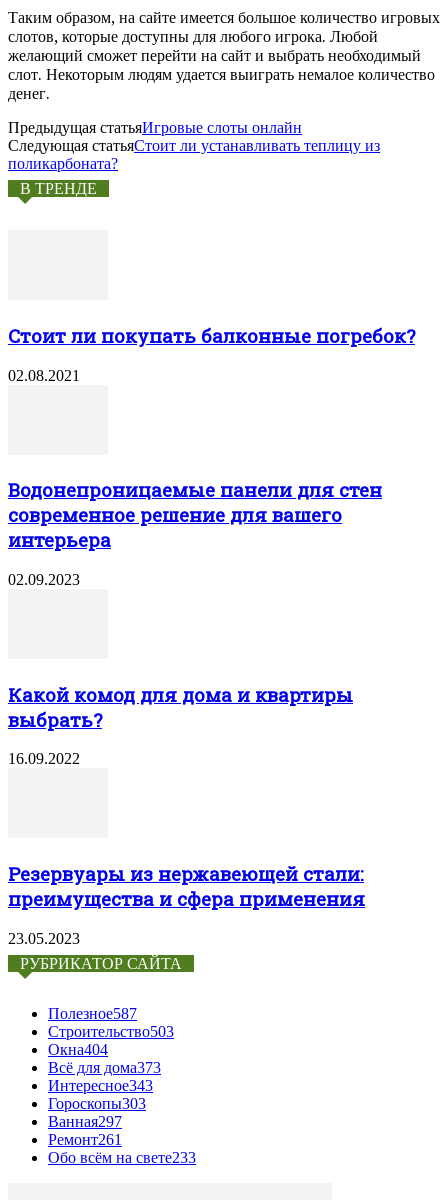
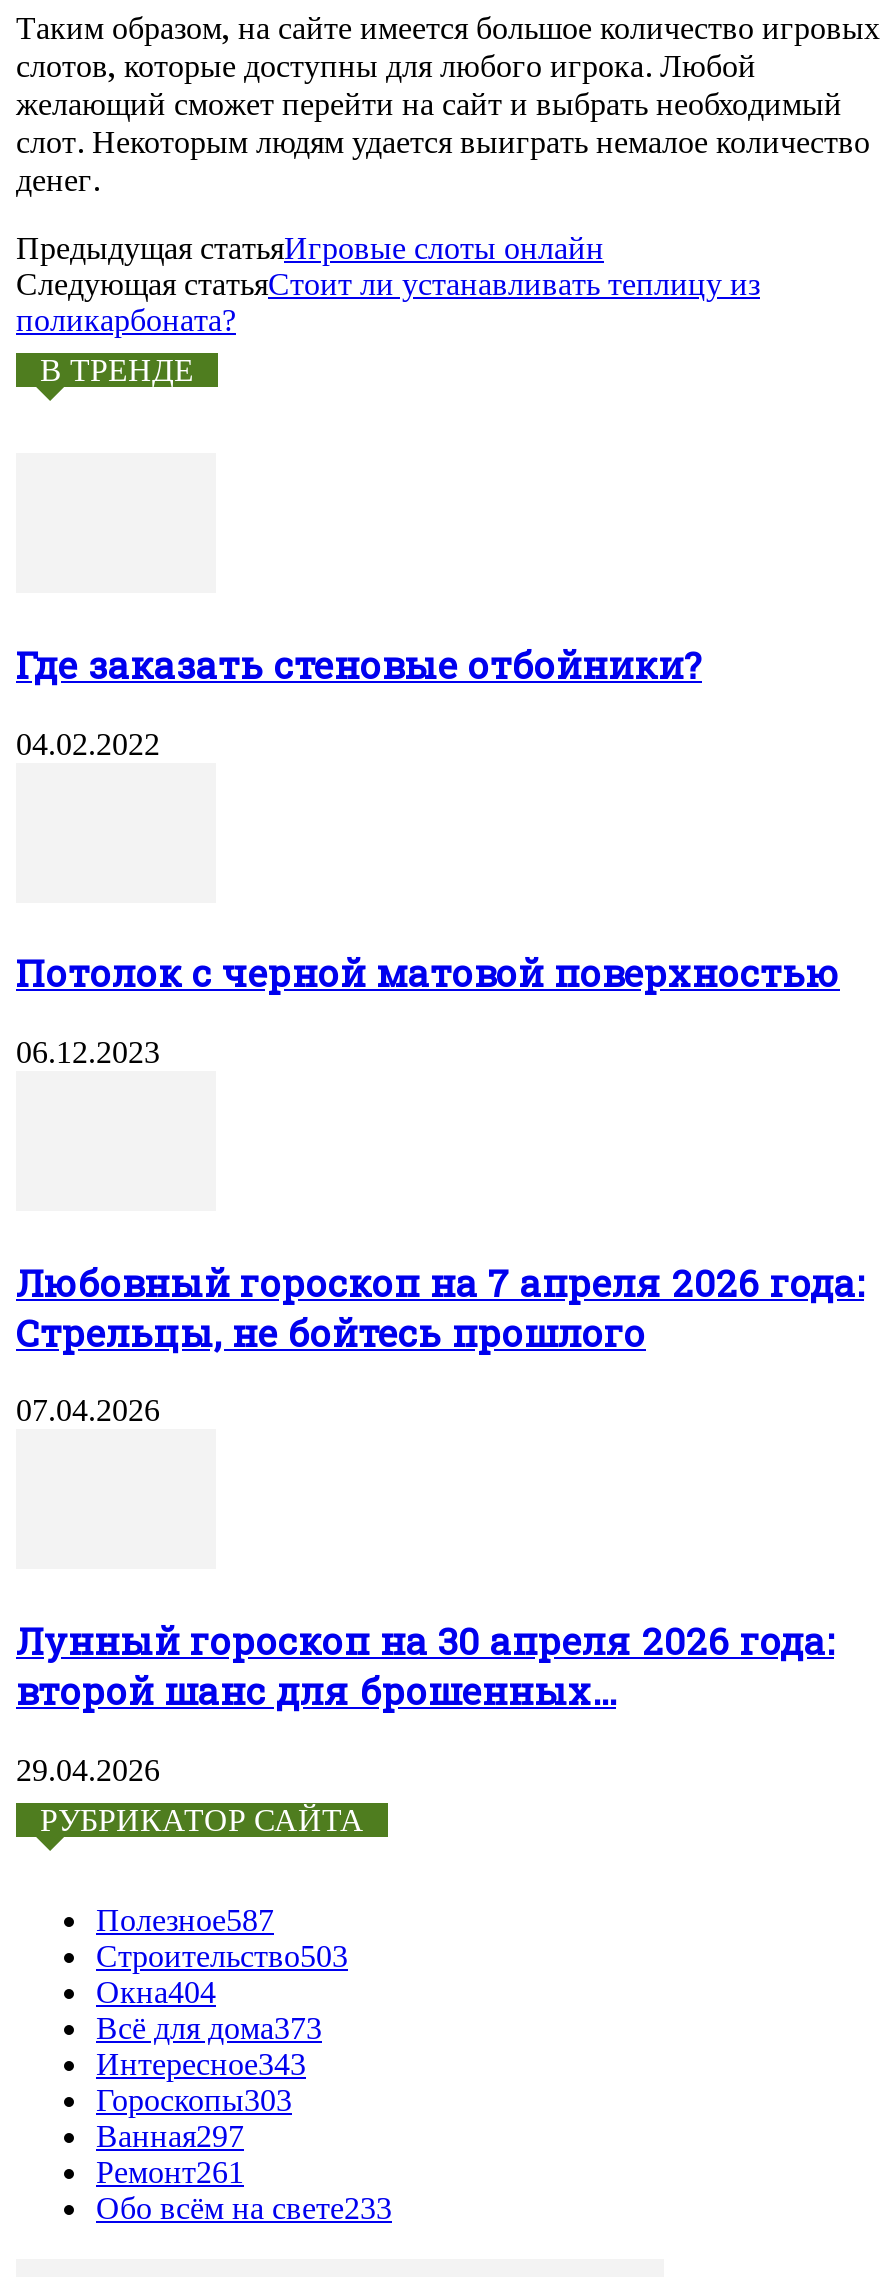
[8,323,415,348] Стоит ли покупать балконные погребок? -> [16,639,702,689] Где заказать стеновые отбойники?
[8,366,80,383] 02.08.2021 -> [16,726,160,760] 04.02.2022
[8,477,382,552] Водонепроницаемые панели для стен | современное решение для вашего | интерьера -> [16,947,840,997] Потолок с черной матовой поверхностью
[8,571,80,588] 02.09.2023 -> [16,1035,160,1069] 06.12.2023
[8,682,353,732] Какой комод для дома и квартиры | выбрать? -> [16,1256,864,1356] Любовный гороскоп на 7 апреля 2026 года: | Стрельцы, не бойтесь прошлого
[8,750,80,767] 16.09.2022 -> [16,1394,160,1428] 07.04.2026
[8,861,365,911] Резервуары из нержавеющей стали: | преимущества и сфера применения -> [16,1615,834,1715] Лунный гороскоп на 30 апреля 2026 года: | второй шанс для брошенных...
[8,930,80,947] 23.05.2023 -> [16,1753,160,1787] 29.04.2026

